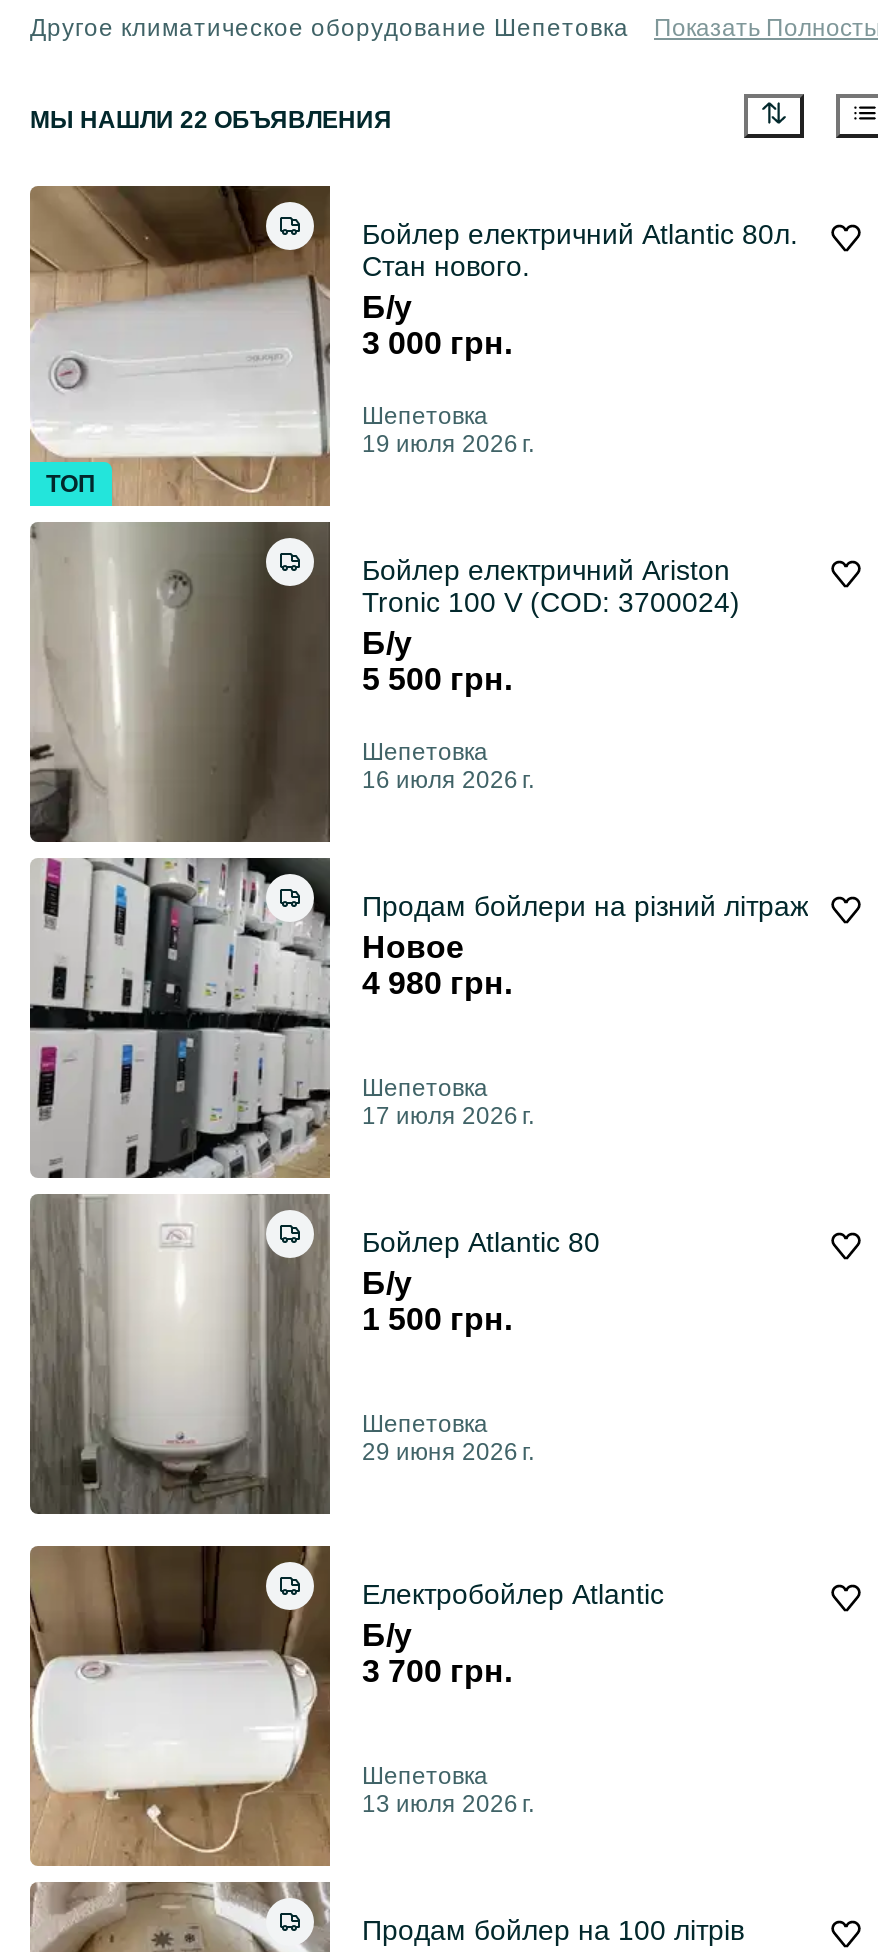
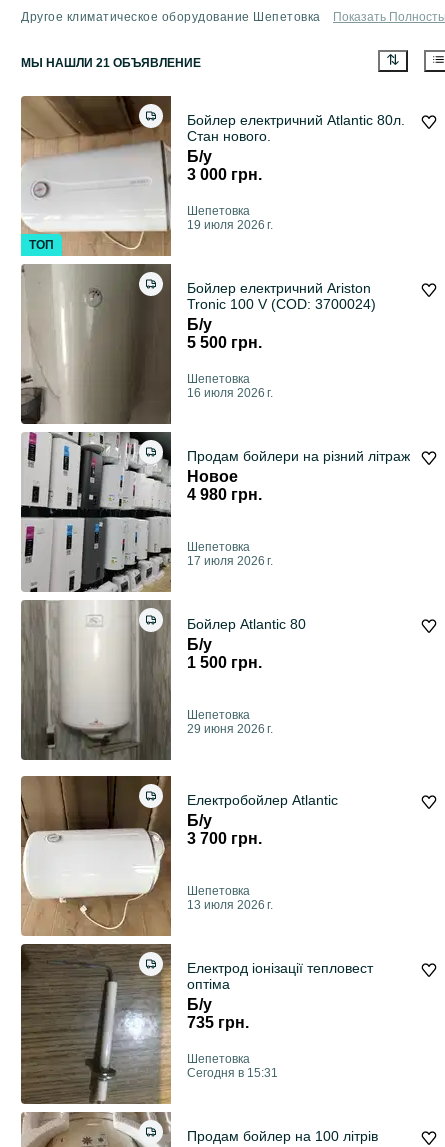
[30,107,392,135] МЫ НАШЛИ 22 ОБЪЯВЛЕНИЯ -> [21,56,201,70] МЫ НАШЛИ 21 ОБЪЯВЛЕНИЕ
none -> [21,944,373,1105] [image] | Електрод іонізації тепловест | оптіма | Б/у | 735 грн. | Шепетовка | Сегодня в 15:31

